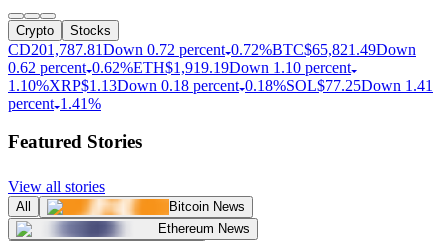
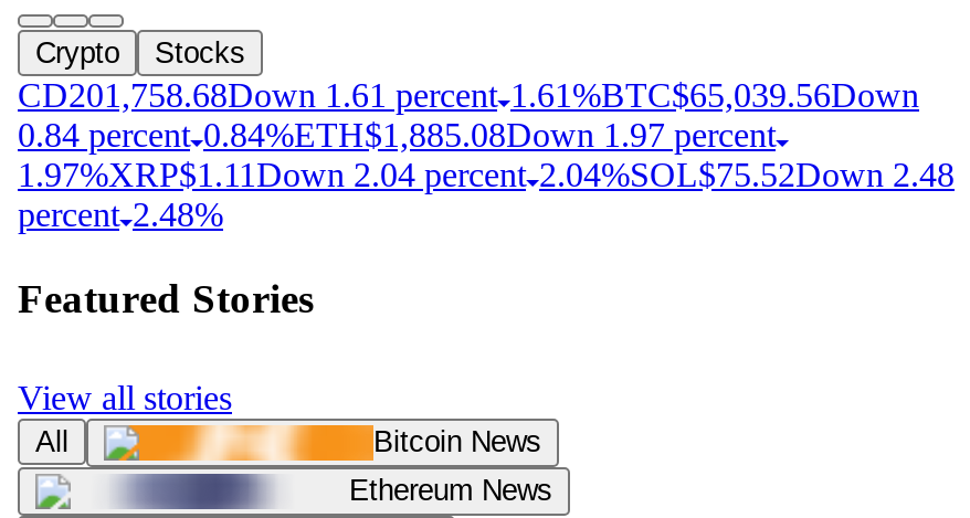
[8,41,416,58] CD201,787.81Down 0.72 percent 0.72%BTC$65,821.49Down -> [18,75,919,113] CD201,758.68Down 1.61 percent 1.61%BTC$65,039.56Down
[8,59,351,76] 0.62 percent 0.62%ETH$1,919.19Down 1.10 percent -> [18,115,776,153] 0.84 percent 0.84%ETH$1,885.08Down 1.97 percent
[8,77,433,94] 1.10%XRP$1.13 Down 0.18 percent 0.18%SOL $77.25Down 1.41 -> [18,155,955,192] 1.97%XRP$1.11 Down 2.04 percent 2.04%SOL $75.52Down 2.48
[8,95,101,112] percent 1.41% -> [18,195,223,232] percent 2.48%

